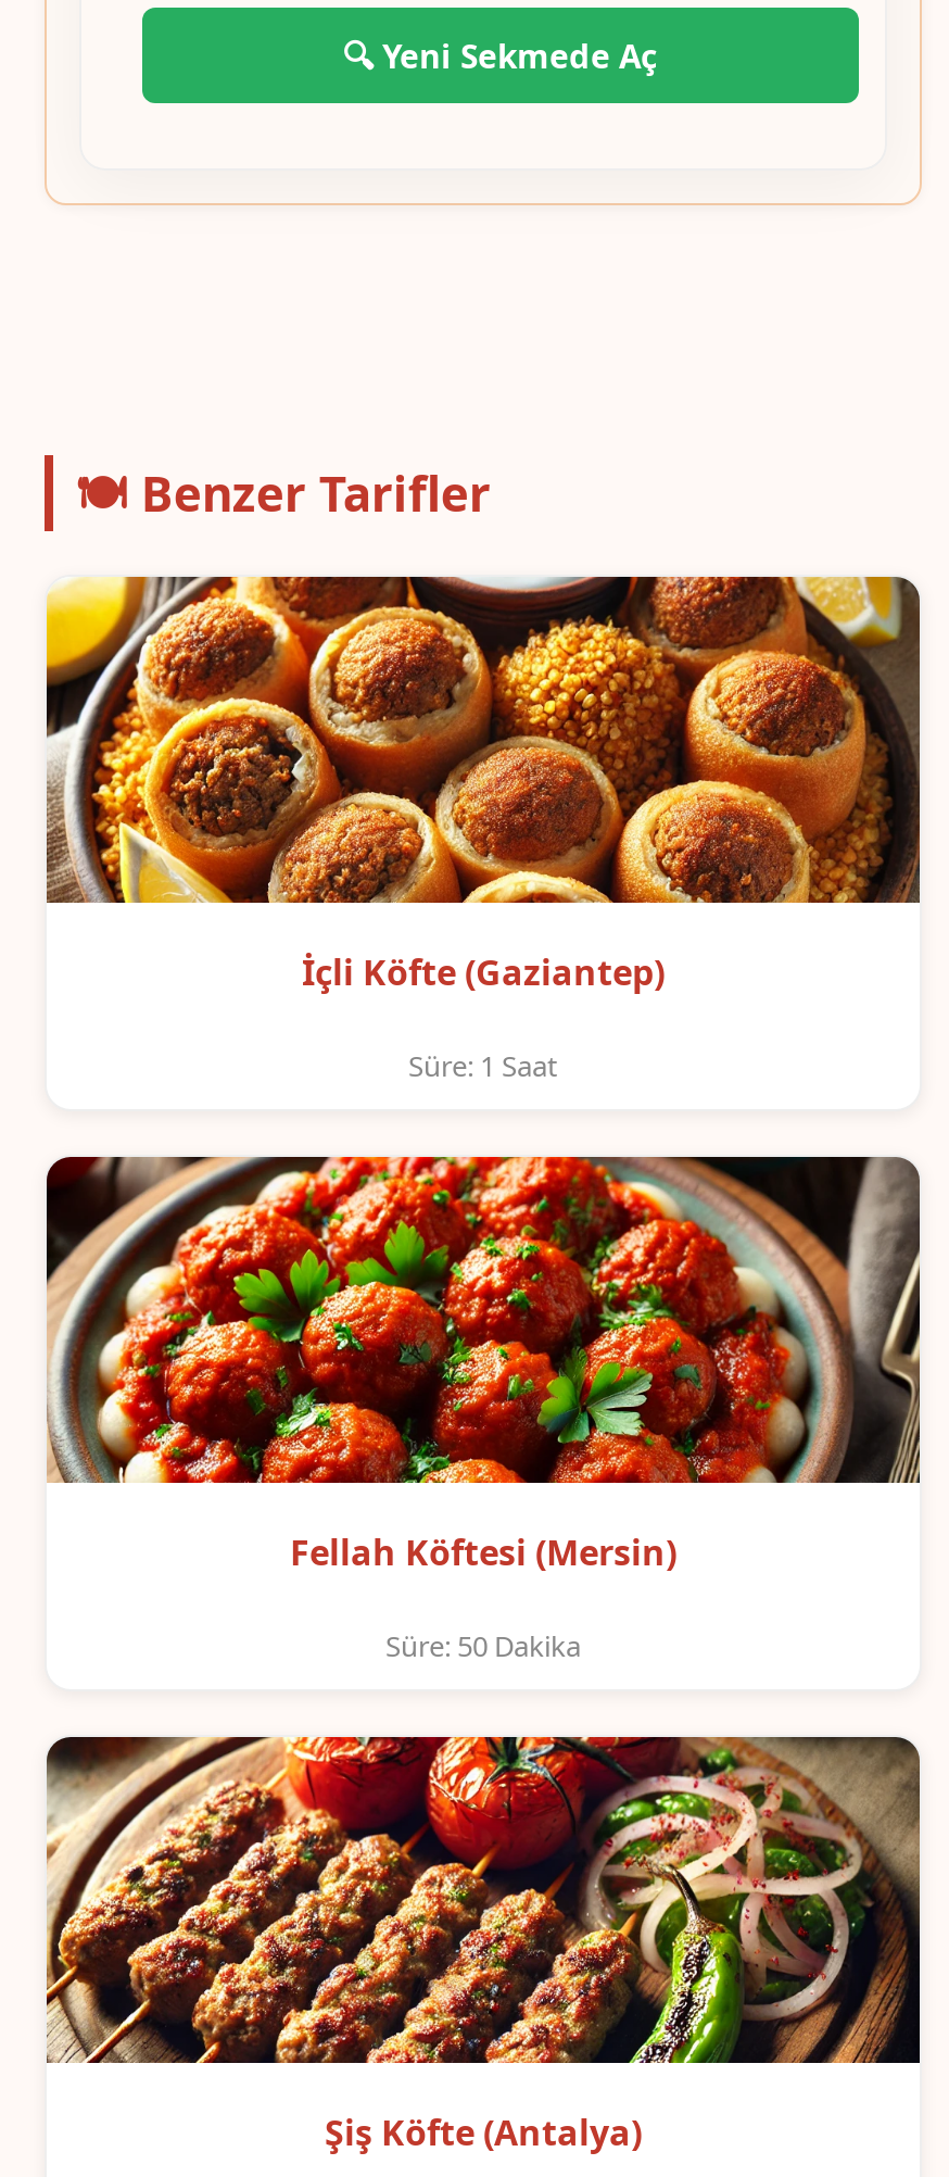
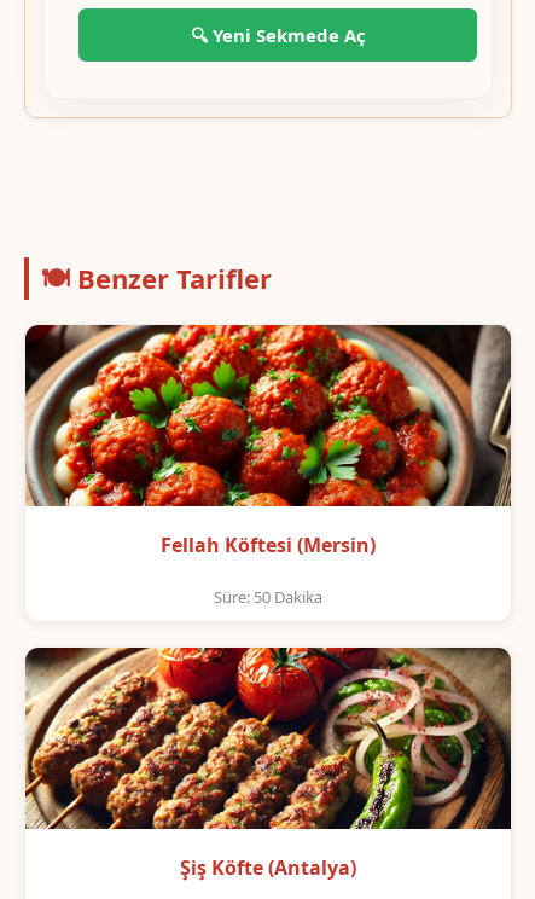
[45,575,920,1086] [image] | İçli Köfte (Gaziantep) | Süre: 1 Saat -> none

